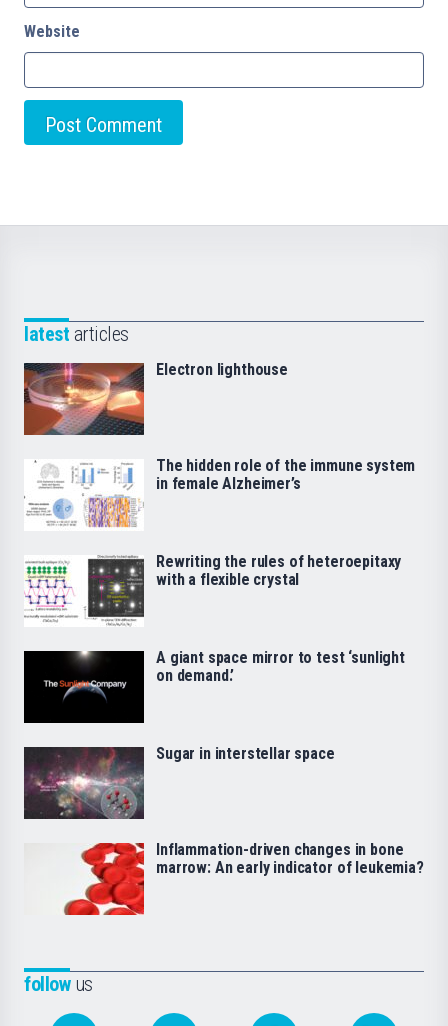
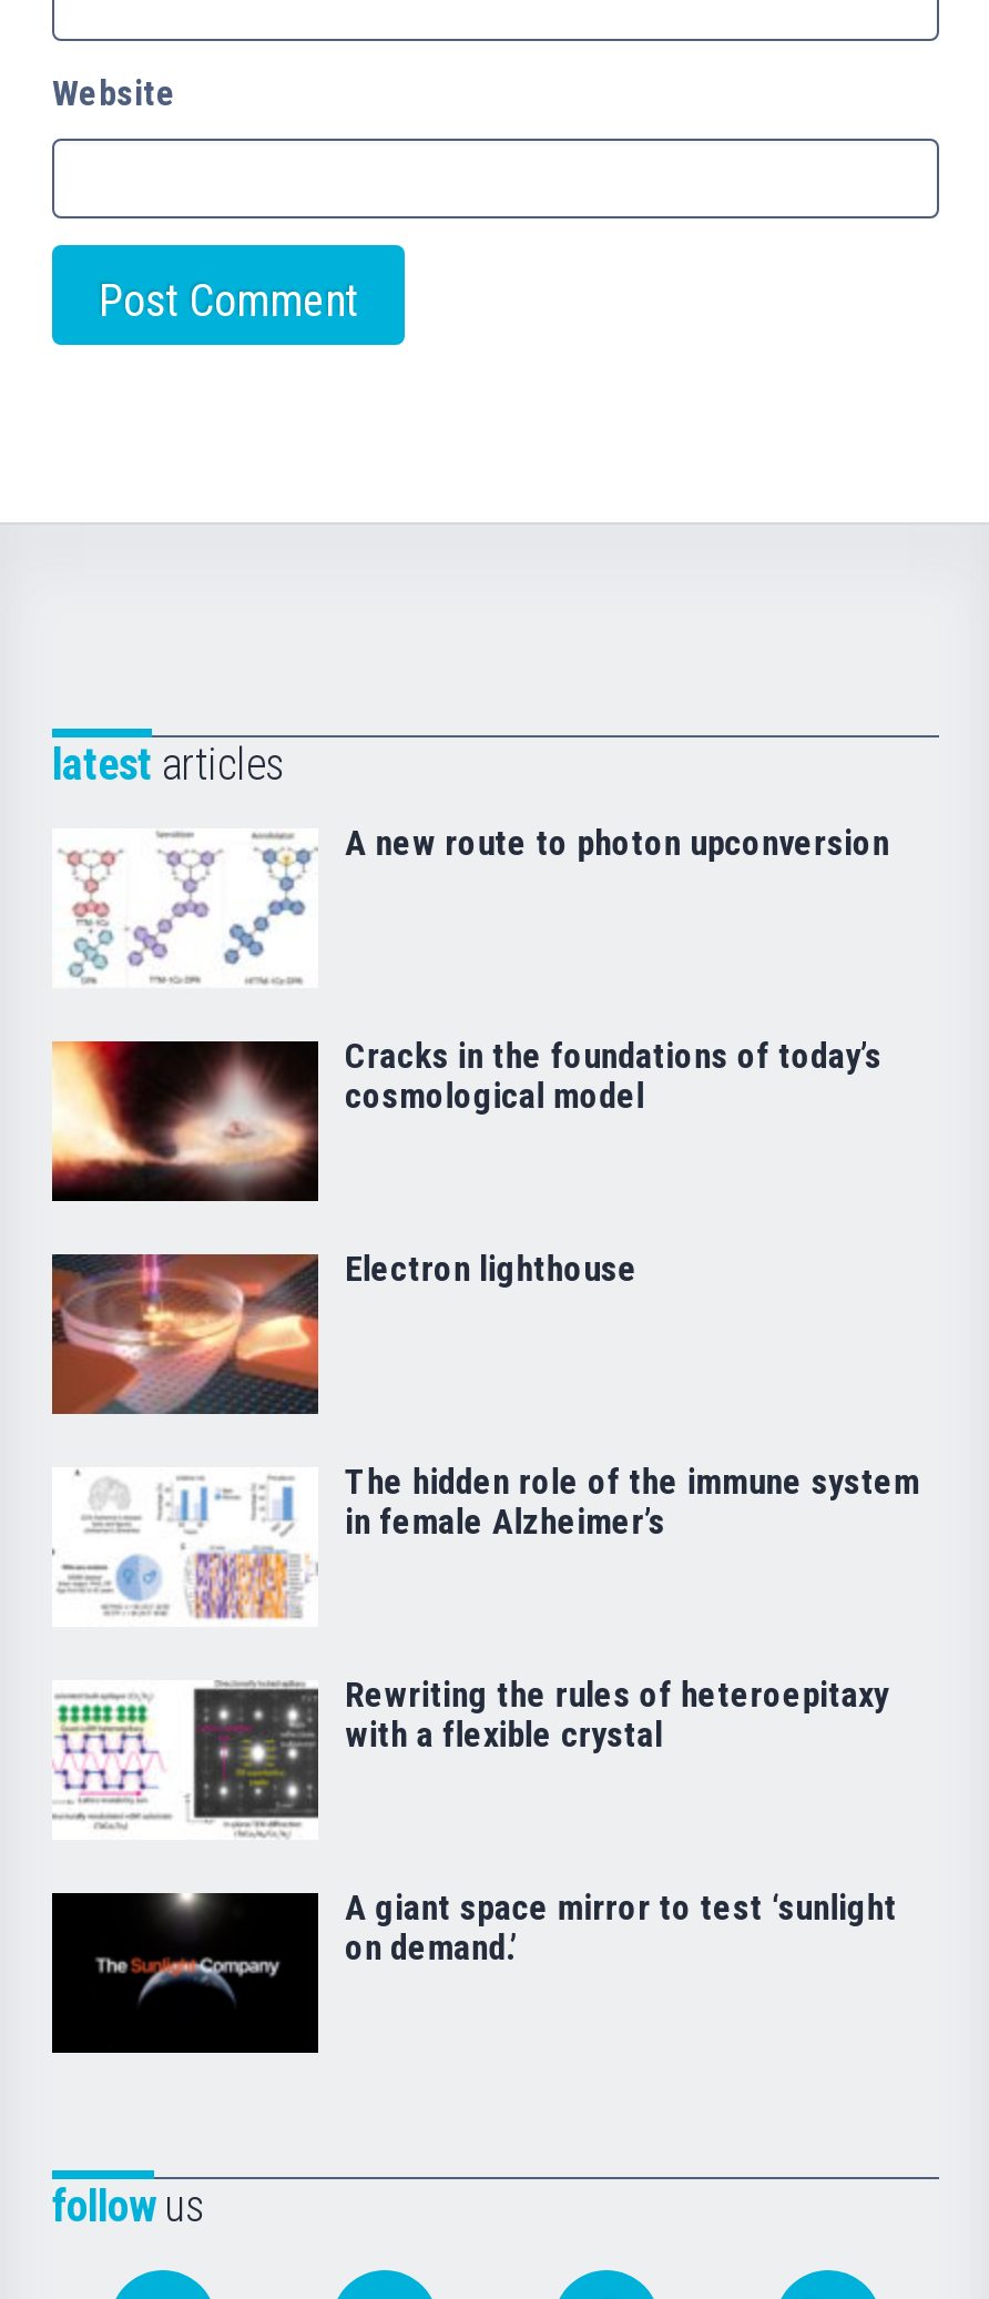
none -> [50,1036,882,1203] [image] | Cracks in the foundations of today’s | cosmological model
none -> [59,823,889,984] [image] | A new route to photon upconversion
moved [22,360,415,685] -> [48,1249,920,1970]: [image] | Electron lighthouse | The hidden role of the immune system | in female Alzheimer’s | Rewriting the rules of heteroepitaxy | with a flexible crystal | A giant space mirror to test ‘sunlight | on demand.’
[23,744,335,820] [image] | Sugar in interstellar space -> none
[53,840,424,916] [image] | Inflammation-driven changes in bone | marrow: An early indicator of leukemia? -> none

